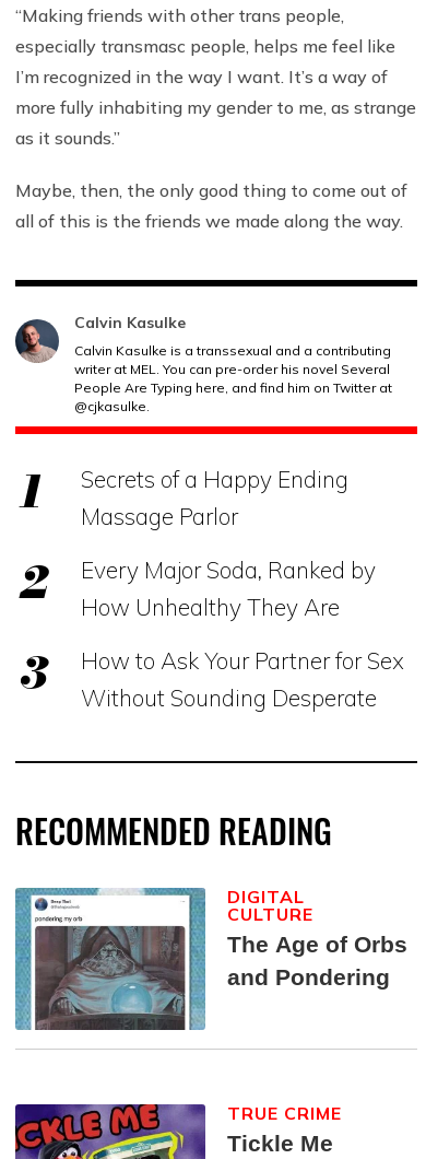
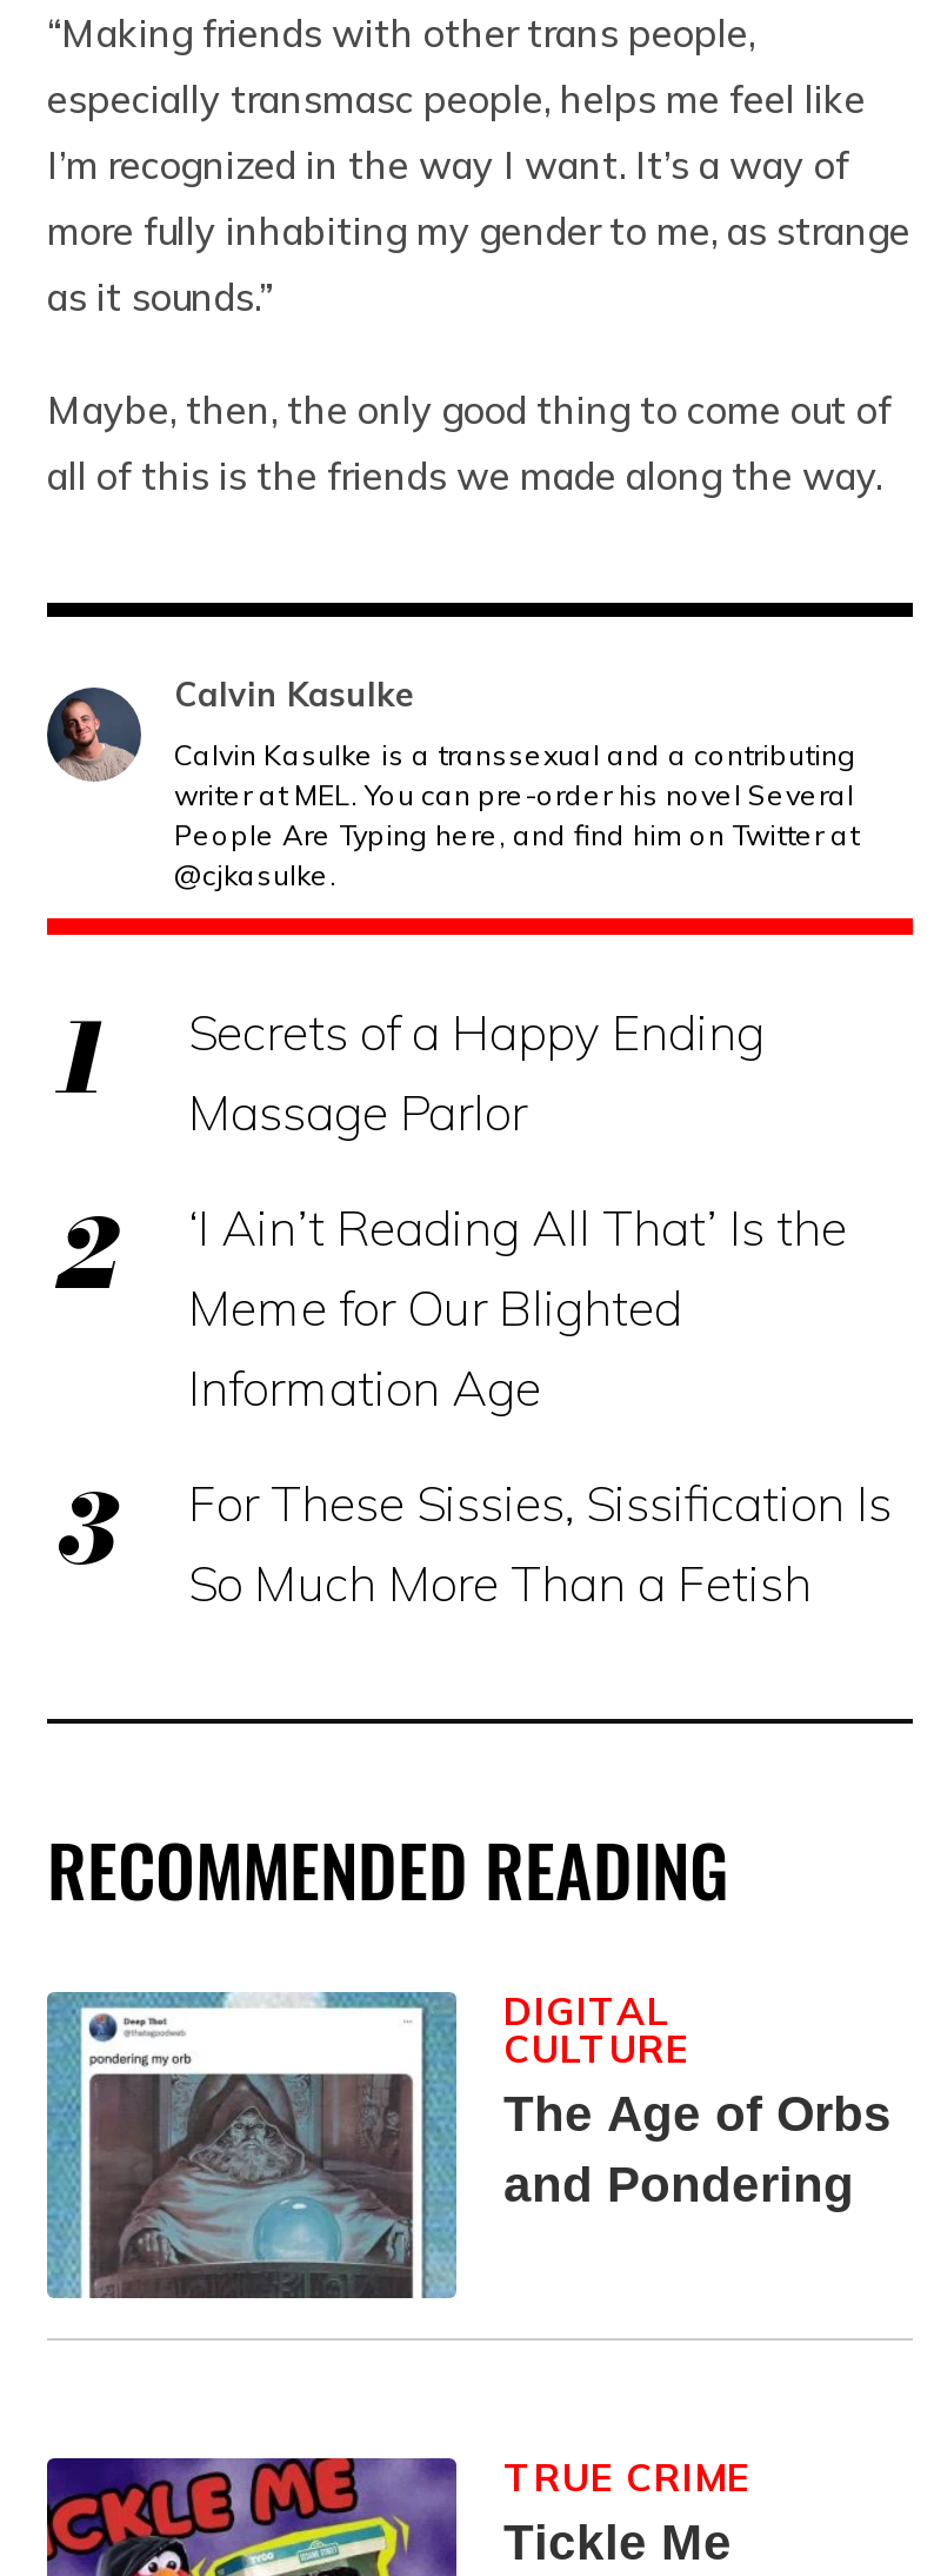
[81,555,376,621] Every Major Soda, Ranked by | How Unhealthy They Are -> [188,1196,847,1417] ‘I Ain’t Reading All That’ Is the | Meme for Our Blighted | Information Age
[81,646,404,712] How to Ask Your Partner for Sex | Without Sounding Desperate -> [188,1471,892,1612] For These Sissies, Sissification Is | So Much More Than a Fetish

